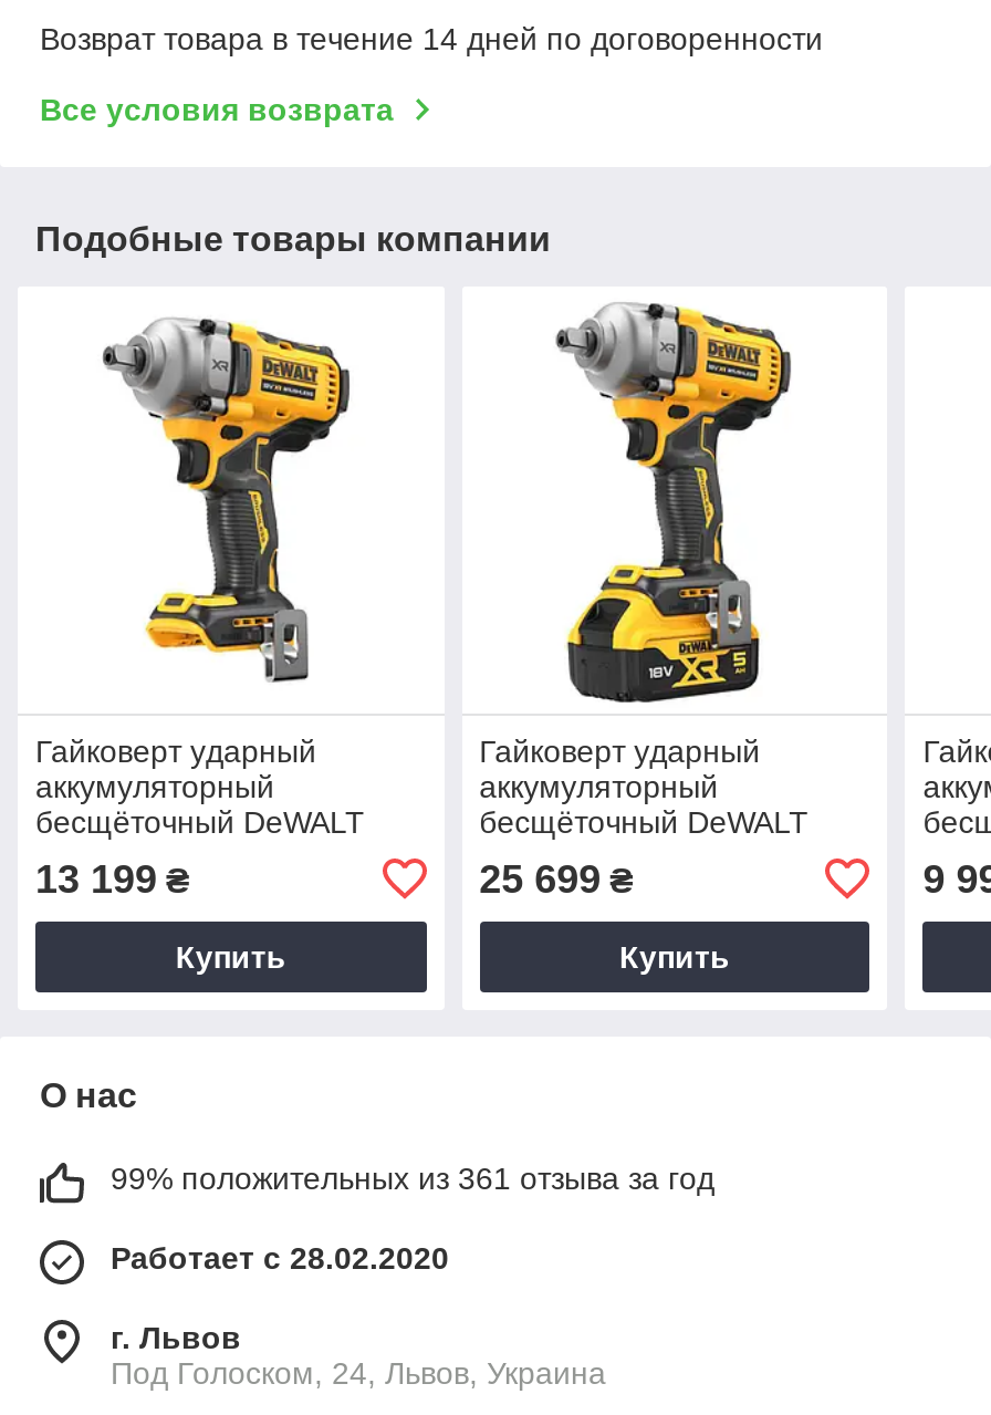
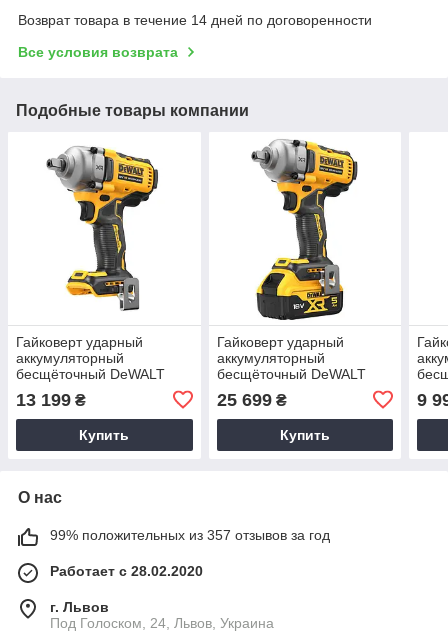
[111,1160,714,1196] 99% положительных из 361 отзыва за год -> [50,527,330,543] 99% положительных из 357 отзывов за год

